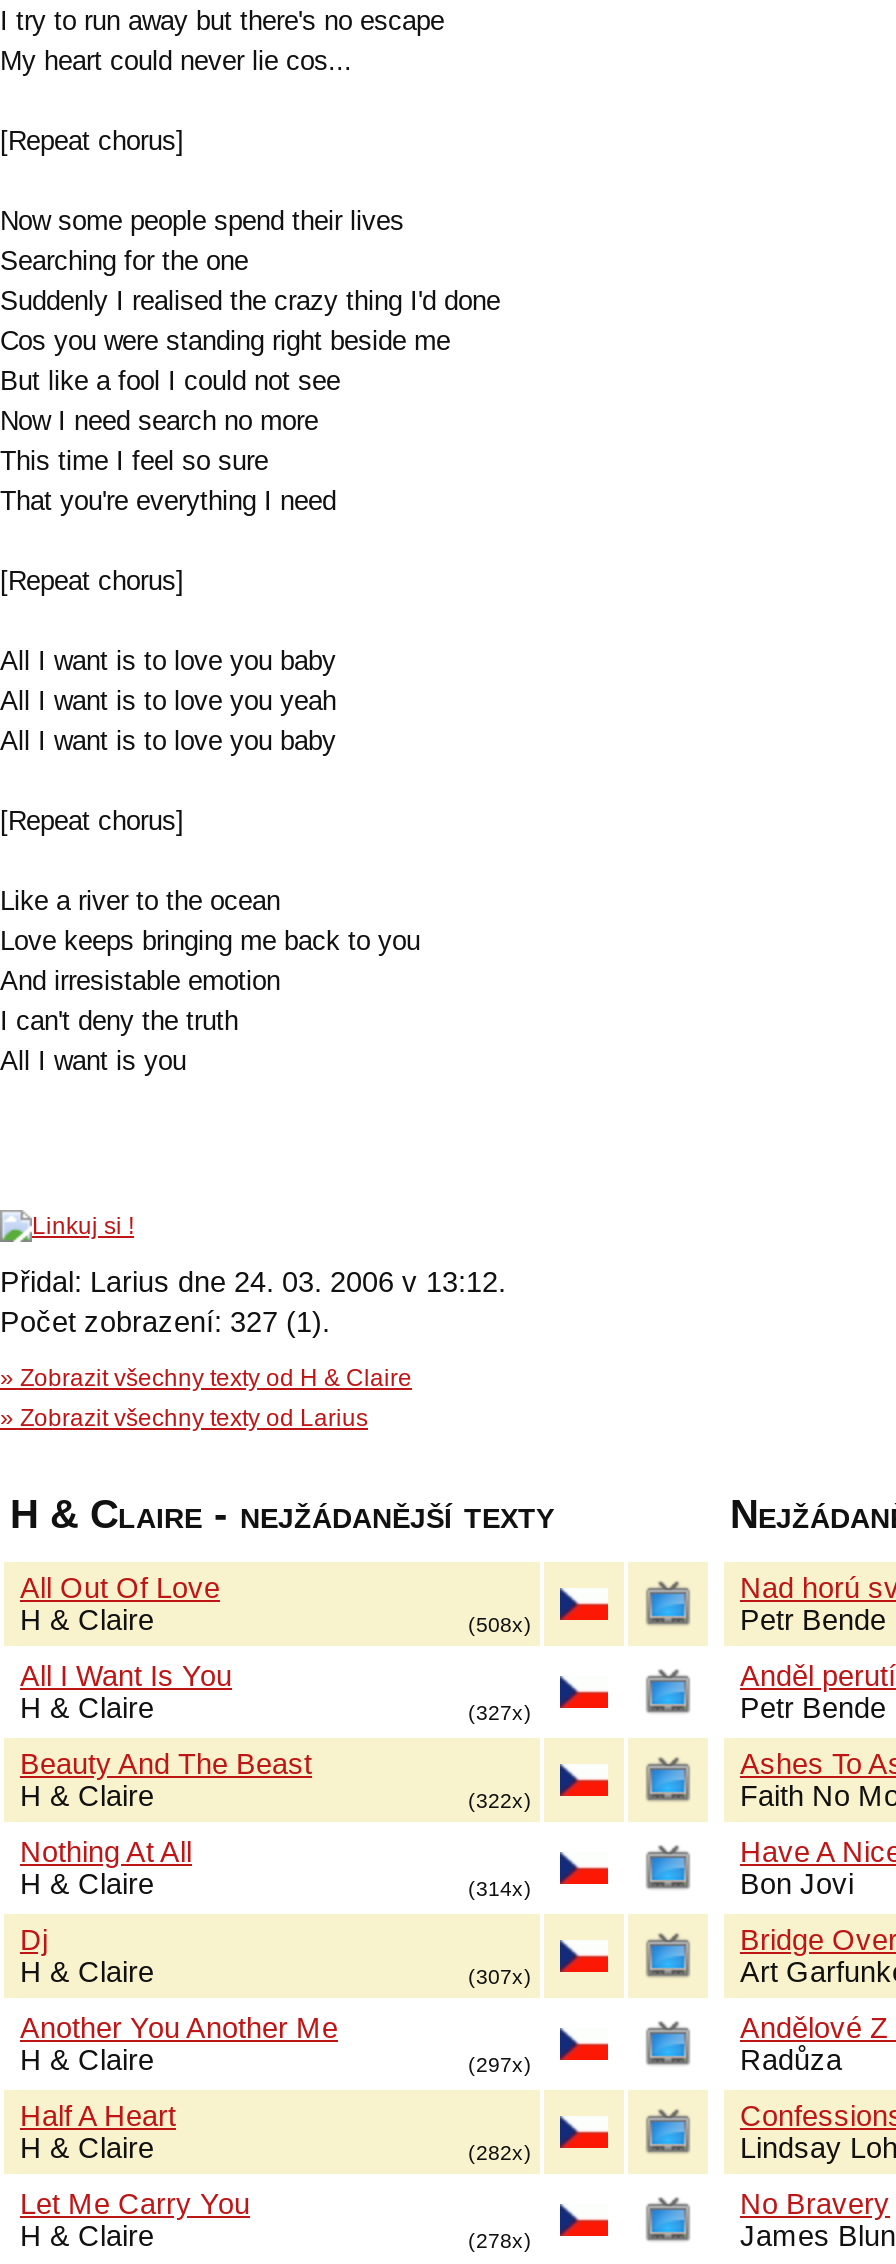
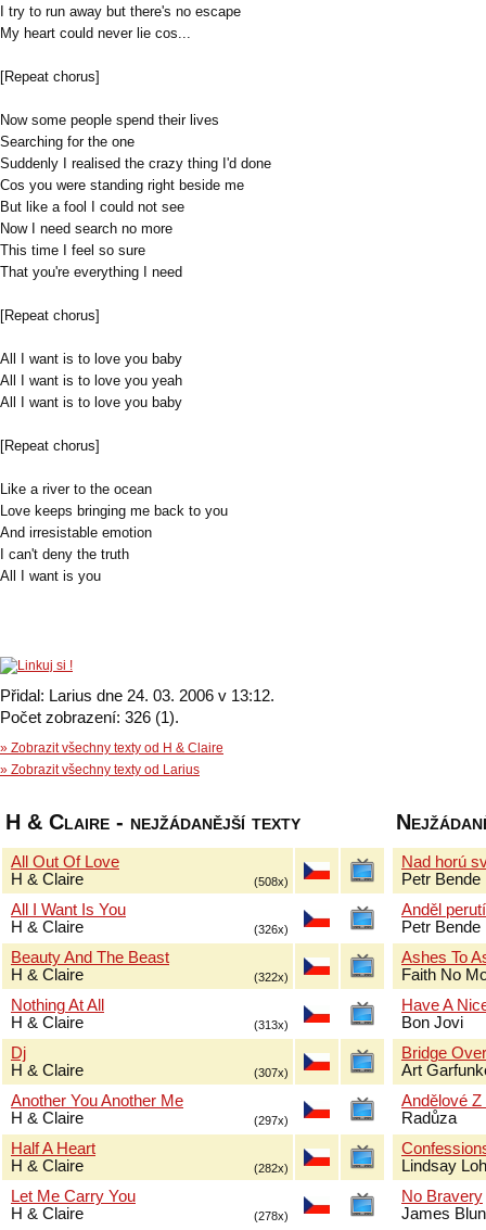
[0,1306,330,1338] Počet zobrazení: 327 (1). -> [0,709,179,726] Počet zobrazení: 326 (1).
[468,1700,532,1724] (327x) -> [254,923,289,936] (326x)
[468,1876,532,1900] (314x) -> [254,1018,289,1031] (313x)

